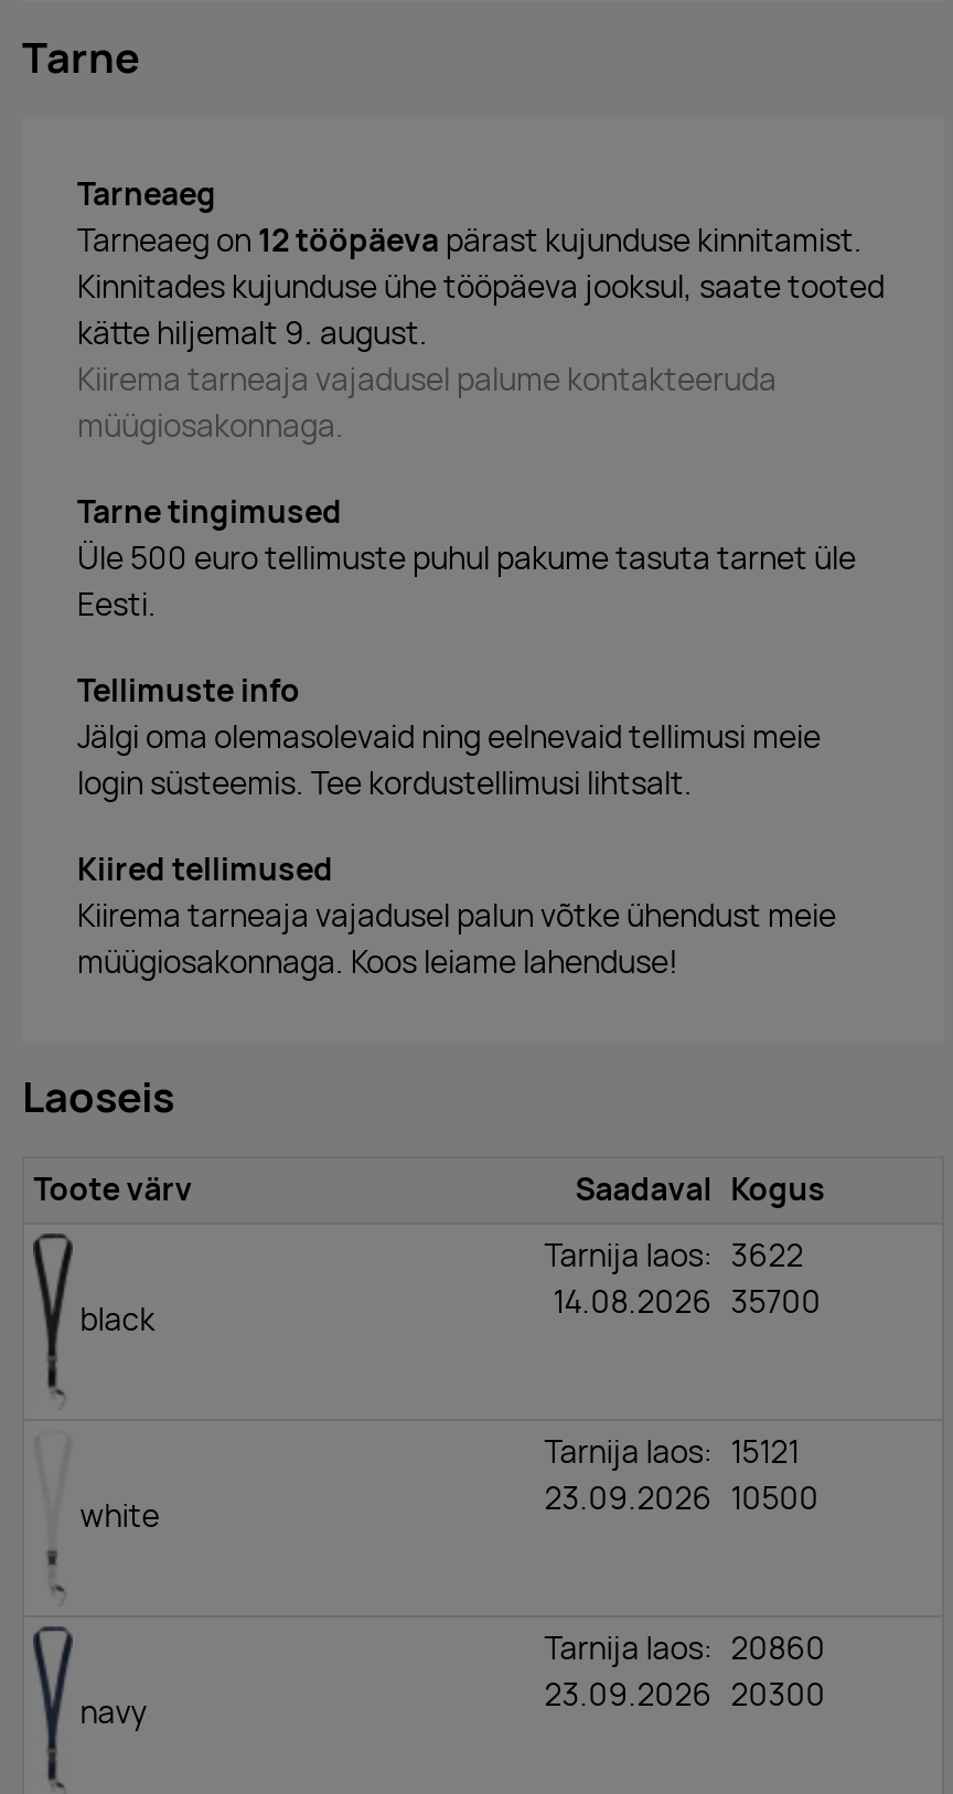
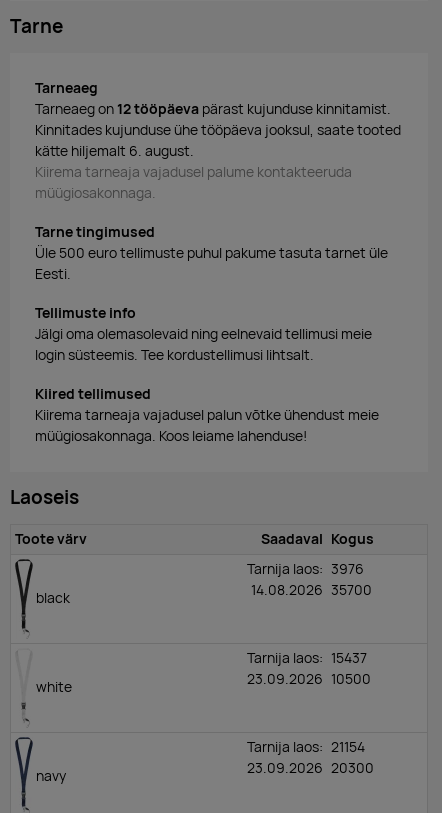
[77,314,428,354] kätte hiljemalt 9. august. -> [35,142,194,160] kätte hiljemalt 6. august.
[544,1235,804,1275] Tarnija laos: 3622 -> [247,560,364,578] Tarnija laos: 3976
[544,1431,799,1471] Tarnija laos: 15121 -> [247,649,367,667] Tarnija laos: 15437
[544,1628,826,1667] Tarnija laos: 20860 -> [247,738,365,756] Tarnija laos: 21154

